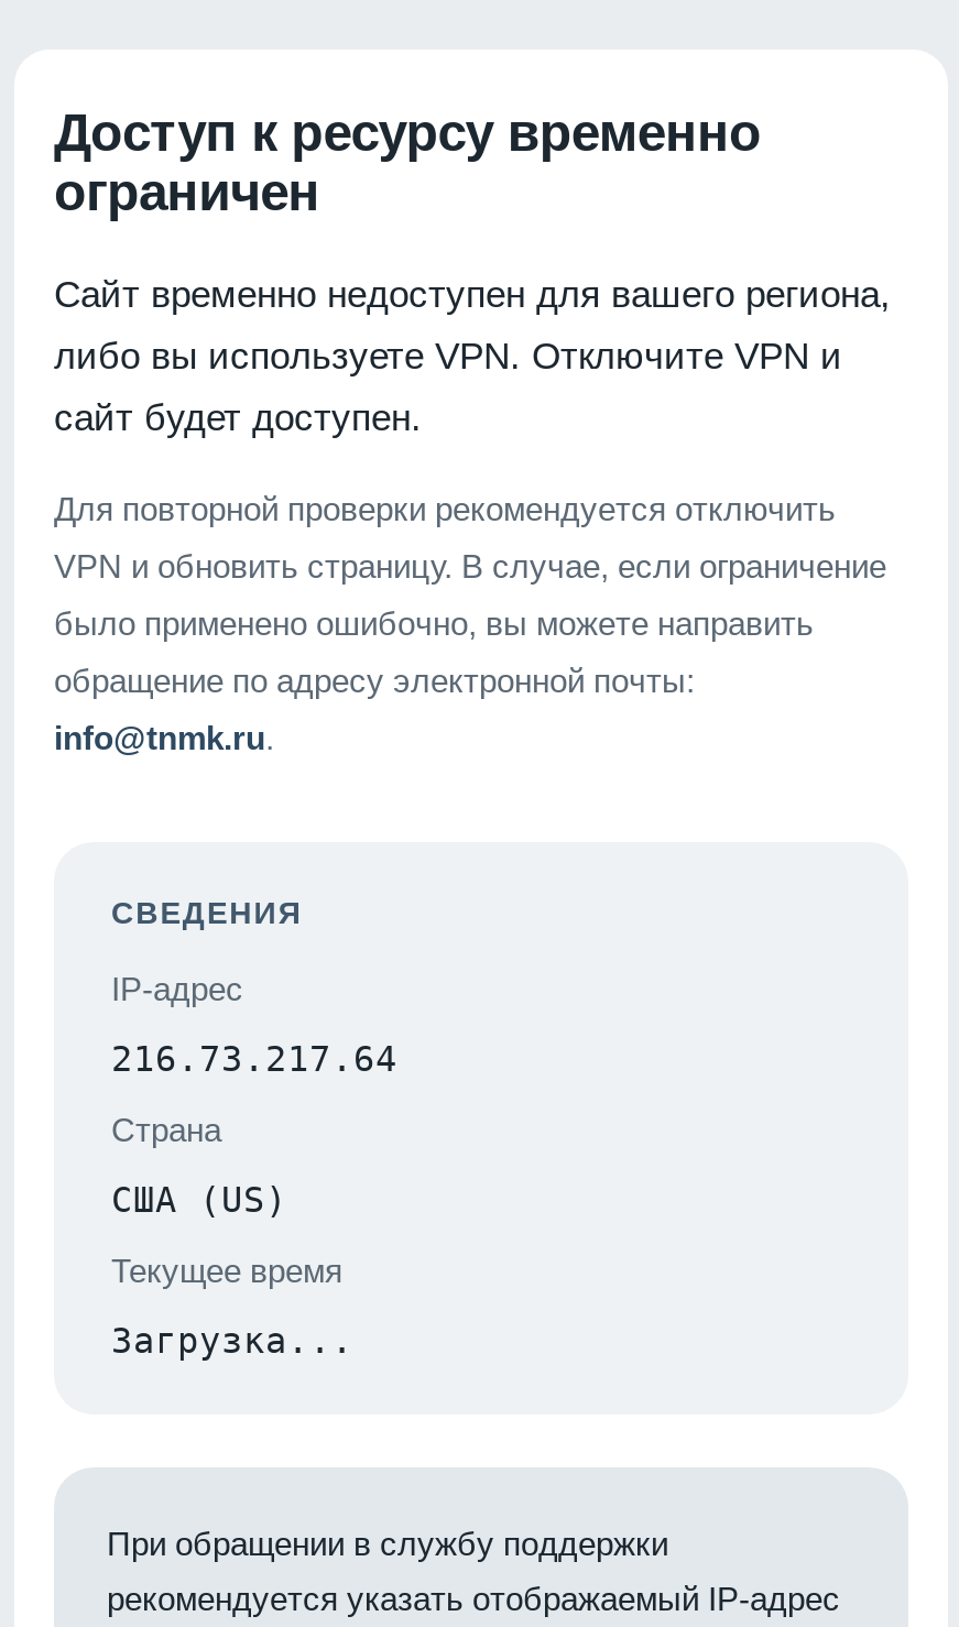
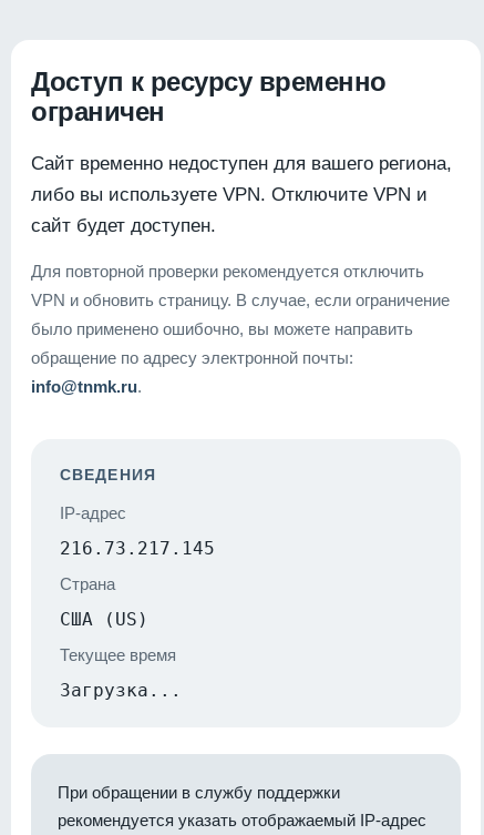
[111,1037,397,1079] 216.73.217.64 -> [60,537,215,558] 216.73.217.145

